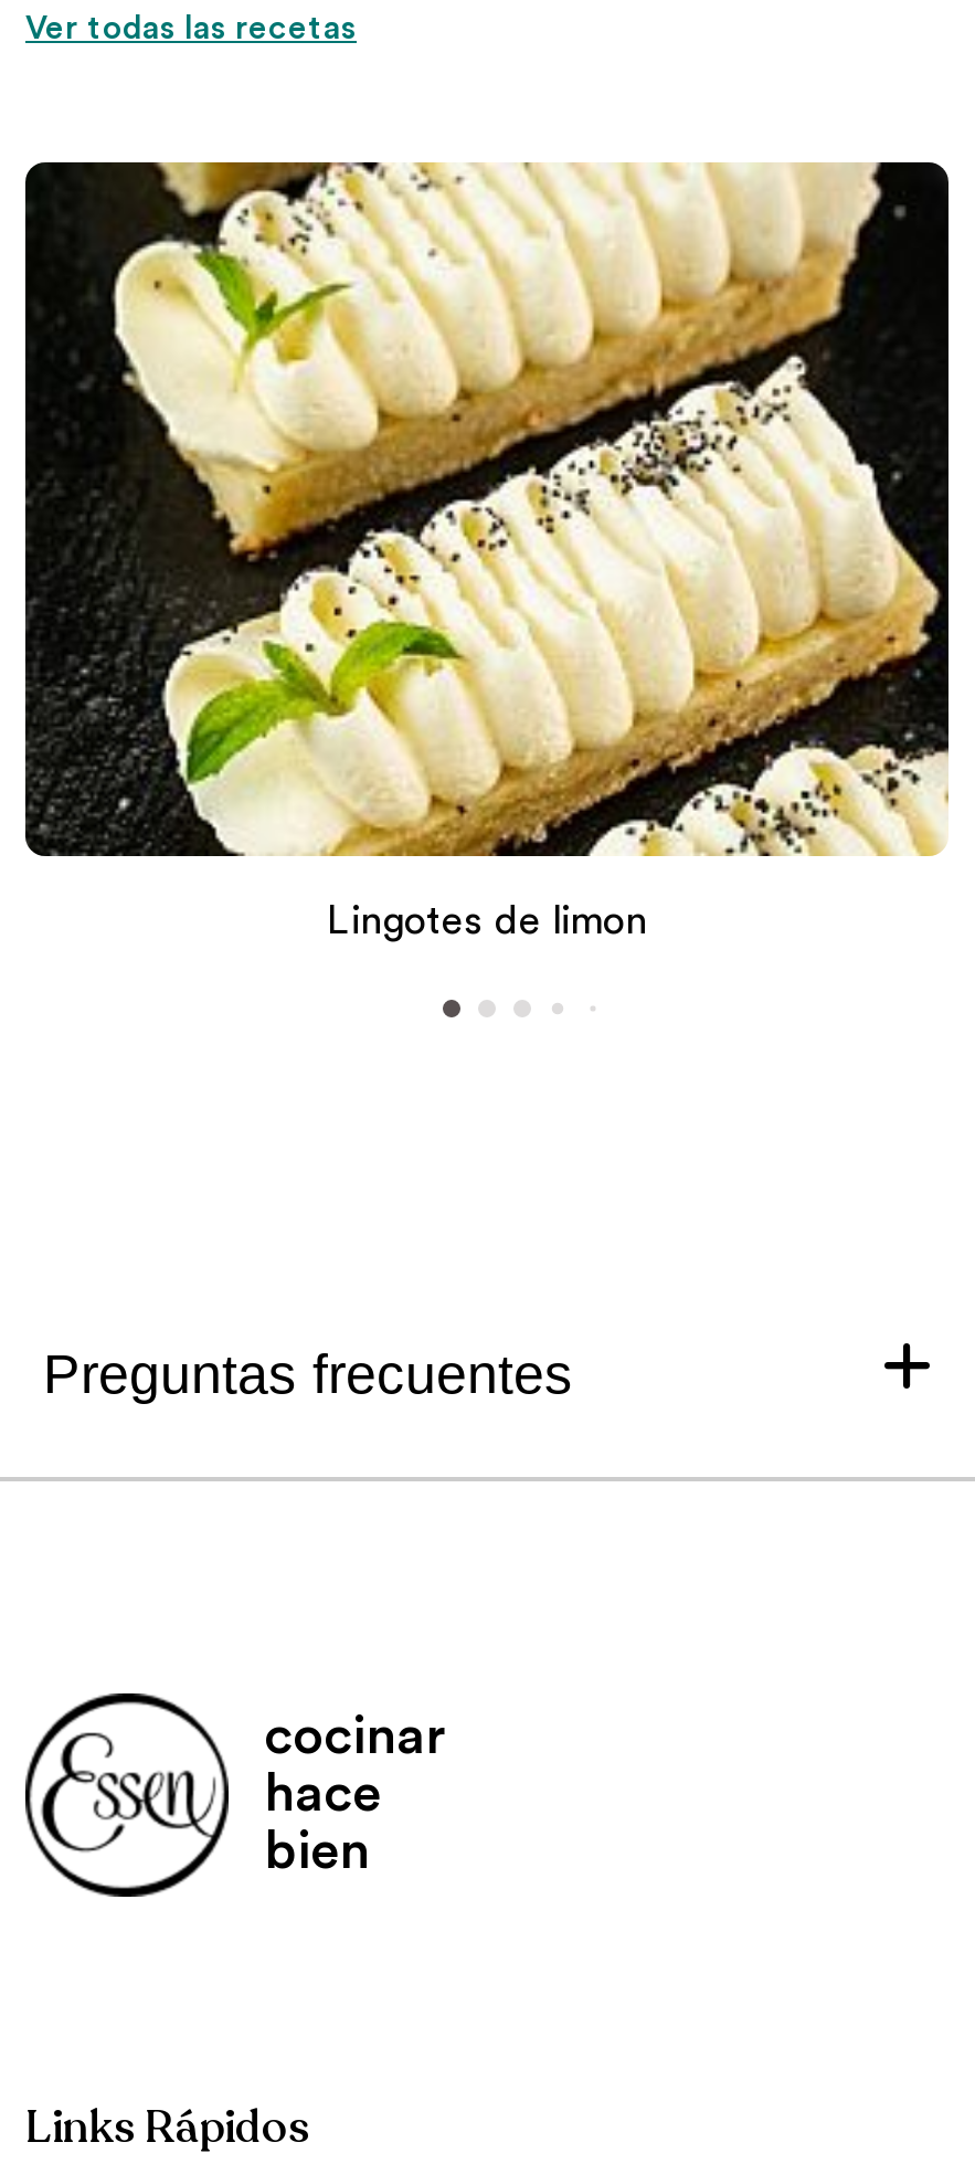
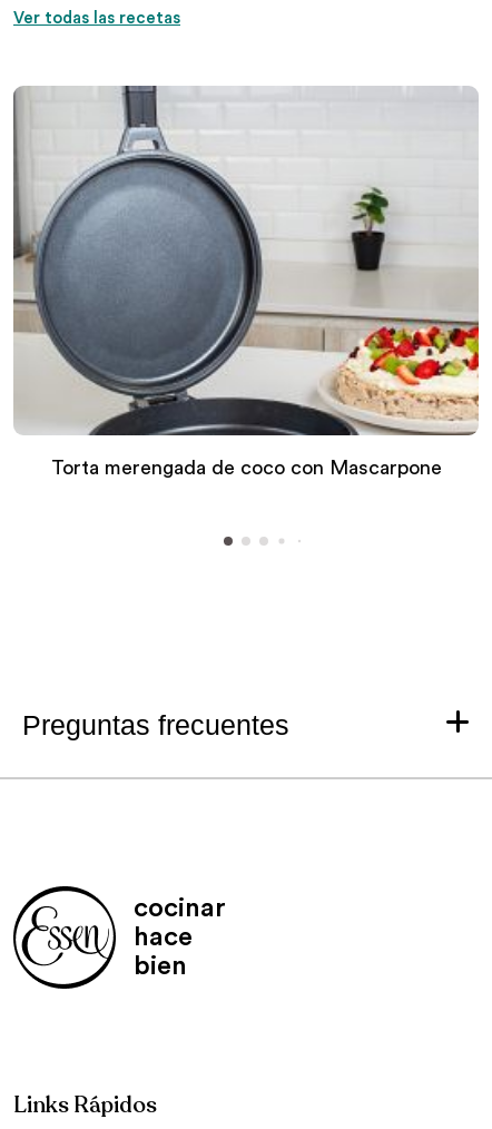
[23,160,951,940] [image] | Lingotes de limon -> [12,85,480,478] [image] | Torta merengada de coco con Mascarpone

